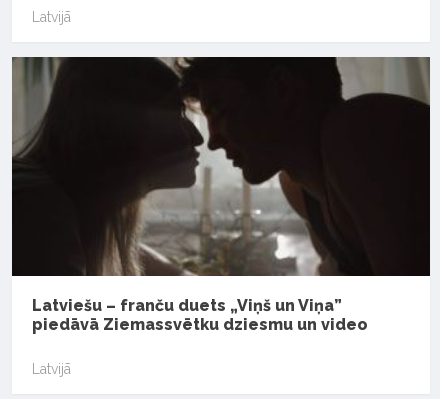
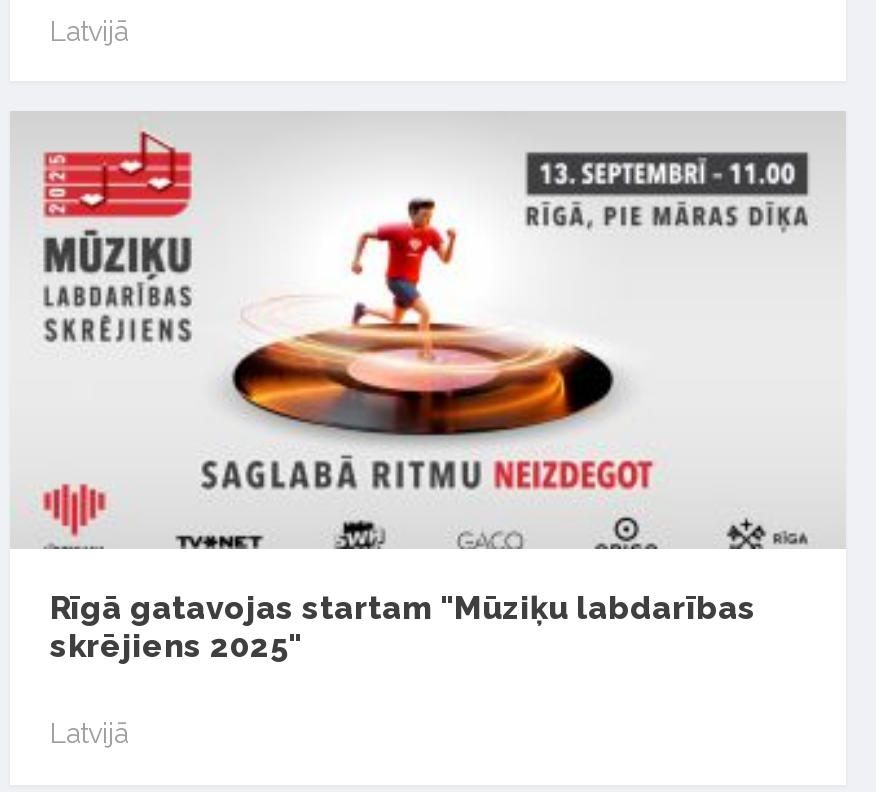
[11,56,431,334] [image] | Latviešu – franču duets „Viņš un Viņa” | piedāvā Ziemassvētku dziesmu un video -> [10,110,846,664] [image] | Rīgā gatavojas startam "Mūziķu labdarības | skrējiens 2025"

